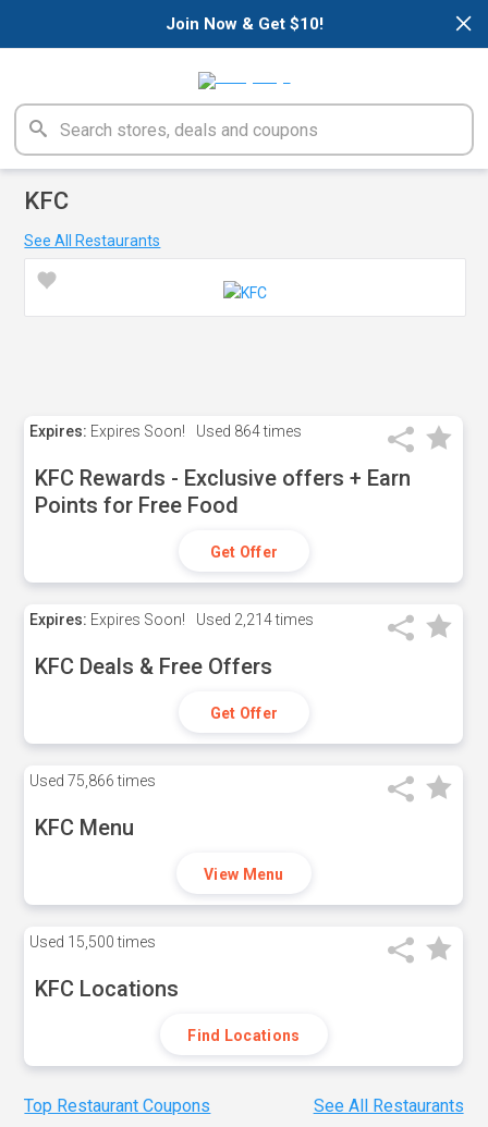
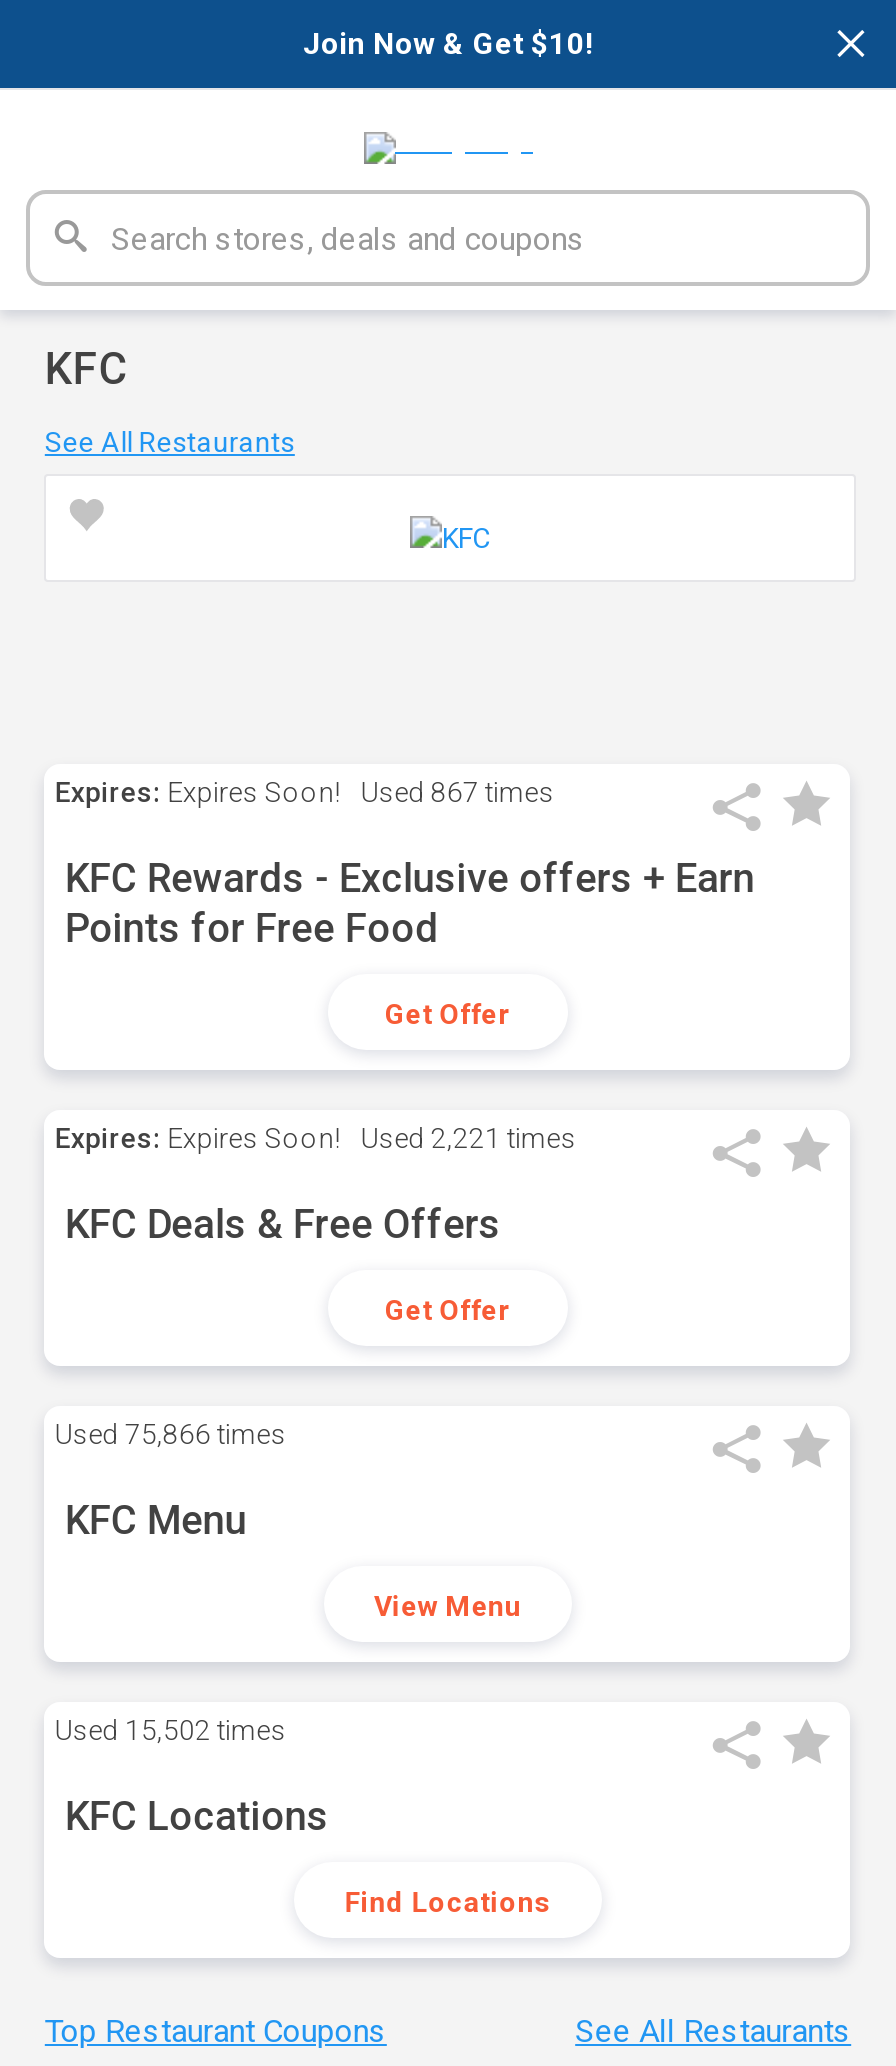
[30,422,302,440] Expires: Expires Soon! Used 864 times -> [55,776,555,808] Expires: Expires Soon! Used 867 times
[30,611,314,628] Expires: Expires Soon! Used 2,214 times -> [55,1122,577,1154] Expires: Expires Soon! Used 2,221 times
[30,933,156,951] Used 15,500 times -> [55,1714,287,1746] Used 15,502 times

